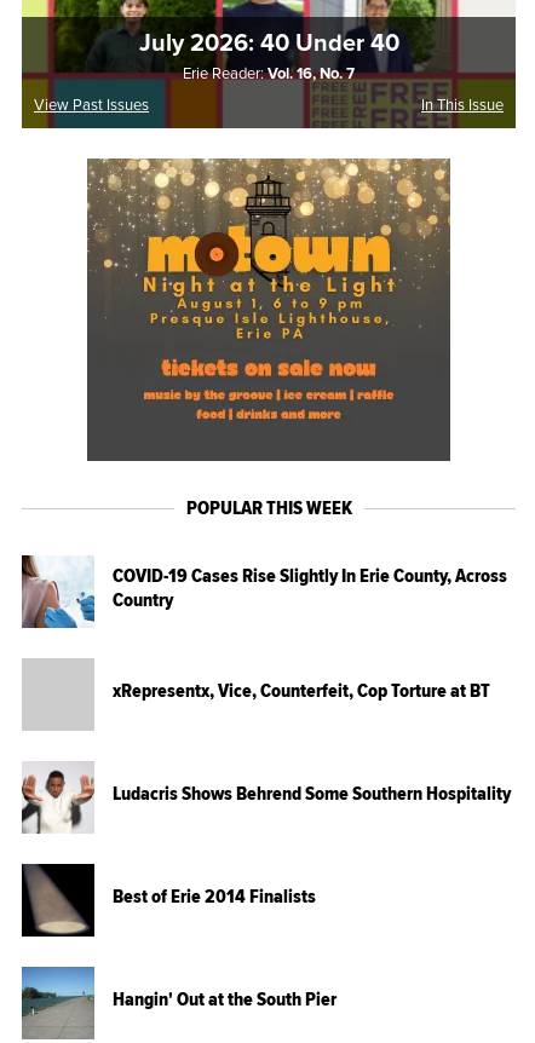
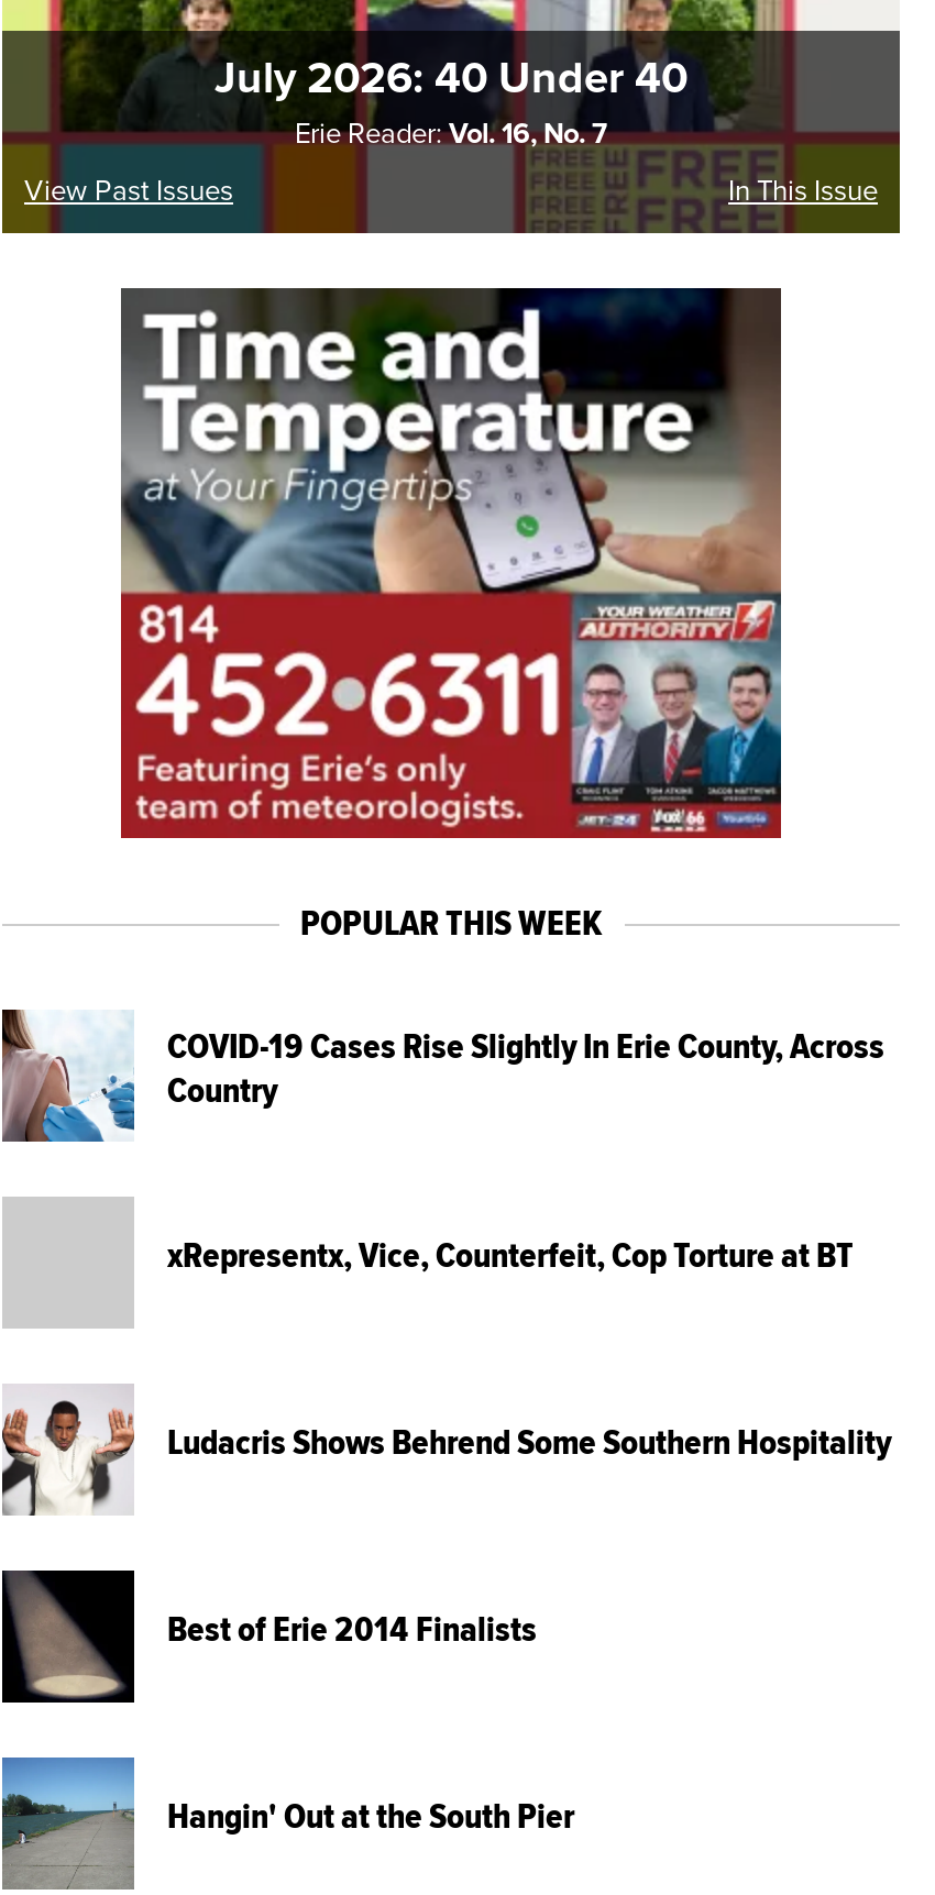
[87,157,451,461] [image] -> [121,286,781,838] [image]

